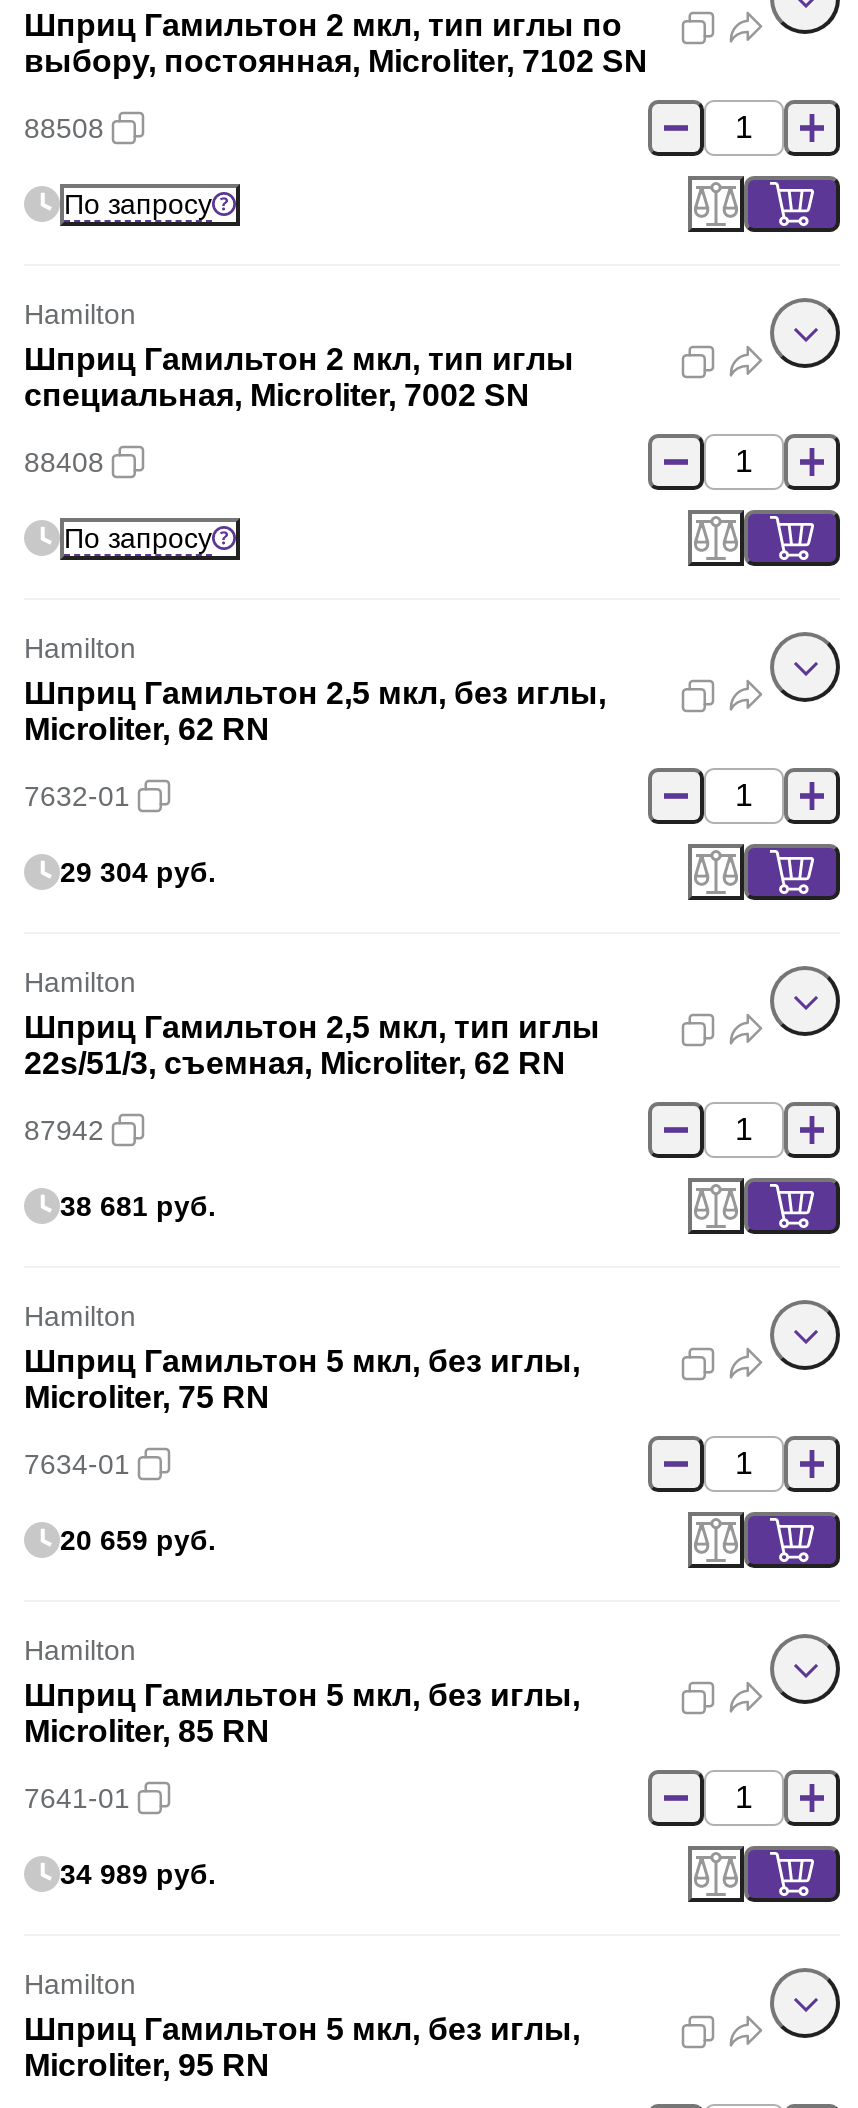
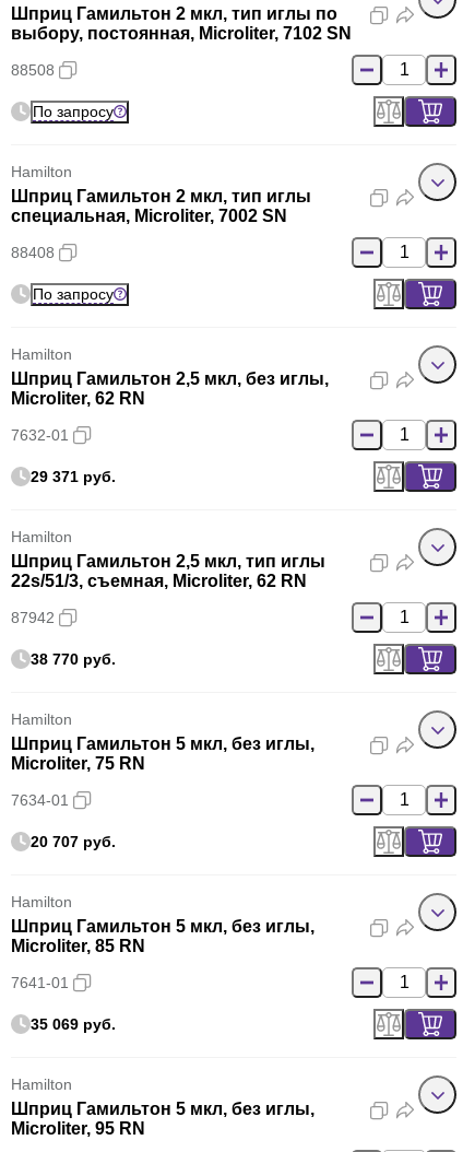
[60,856,216,888] 29 304 руб. -> [31,468,116,485] 29 371 руб.
[60,1190,216,1222] 38 681 руб. -> [31,650,116,668] 38 770 руб.
[60,1524,216,1556] 20 659 руб. -> [31,833,116,850] 20 707 руб.
[60,1858,216,1890] 34 989 руб. -> [31,1015,116,1033] 35 069 руб.

